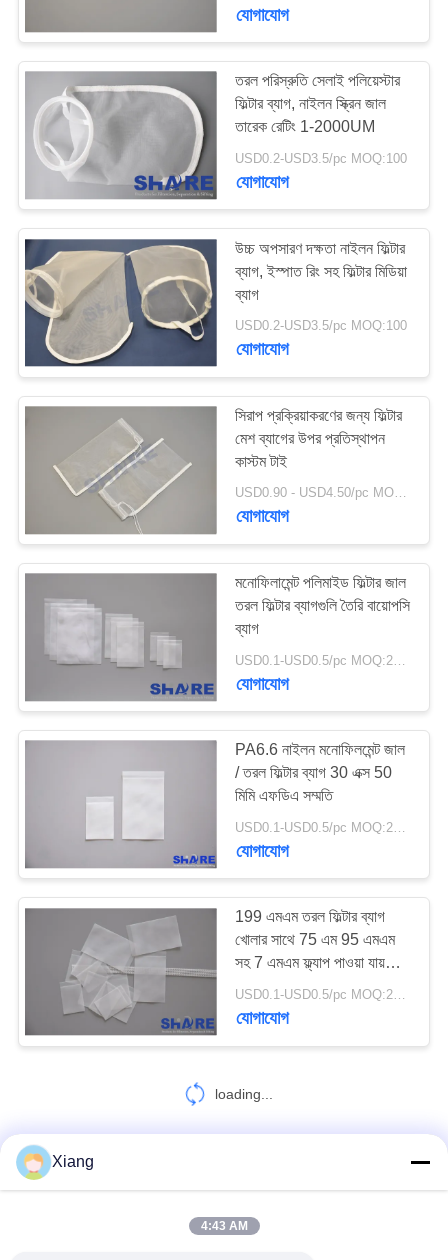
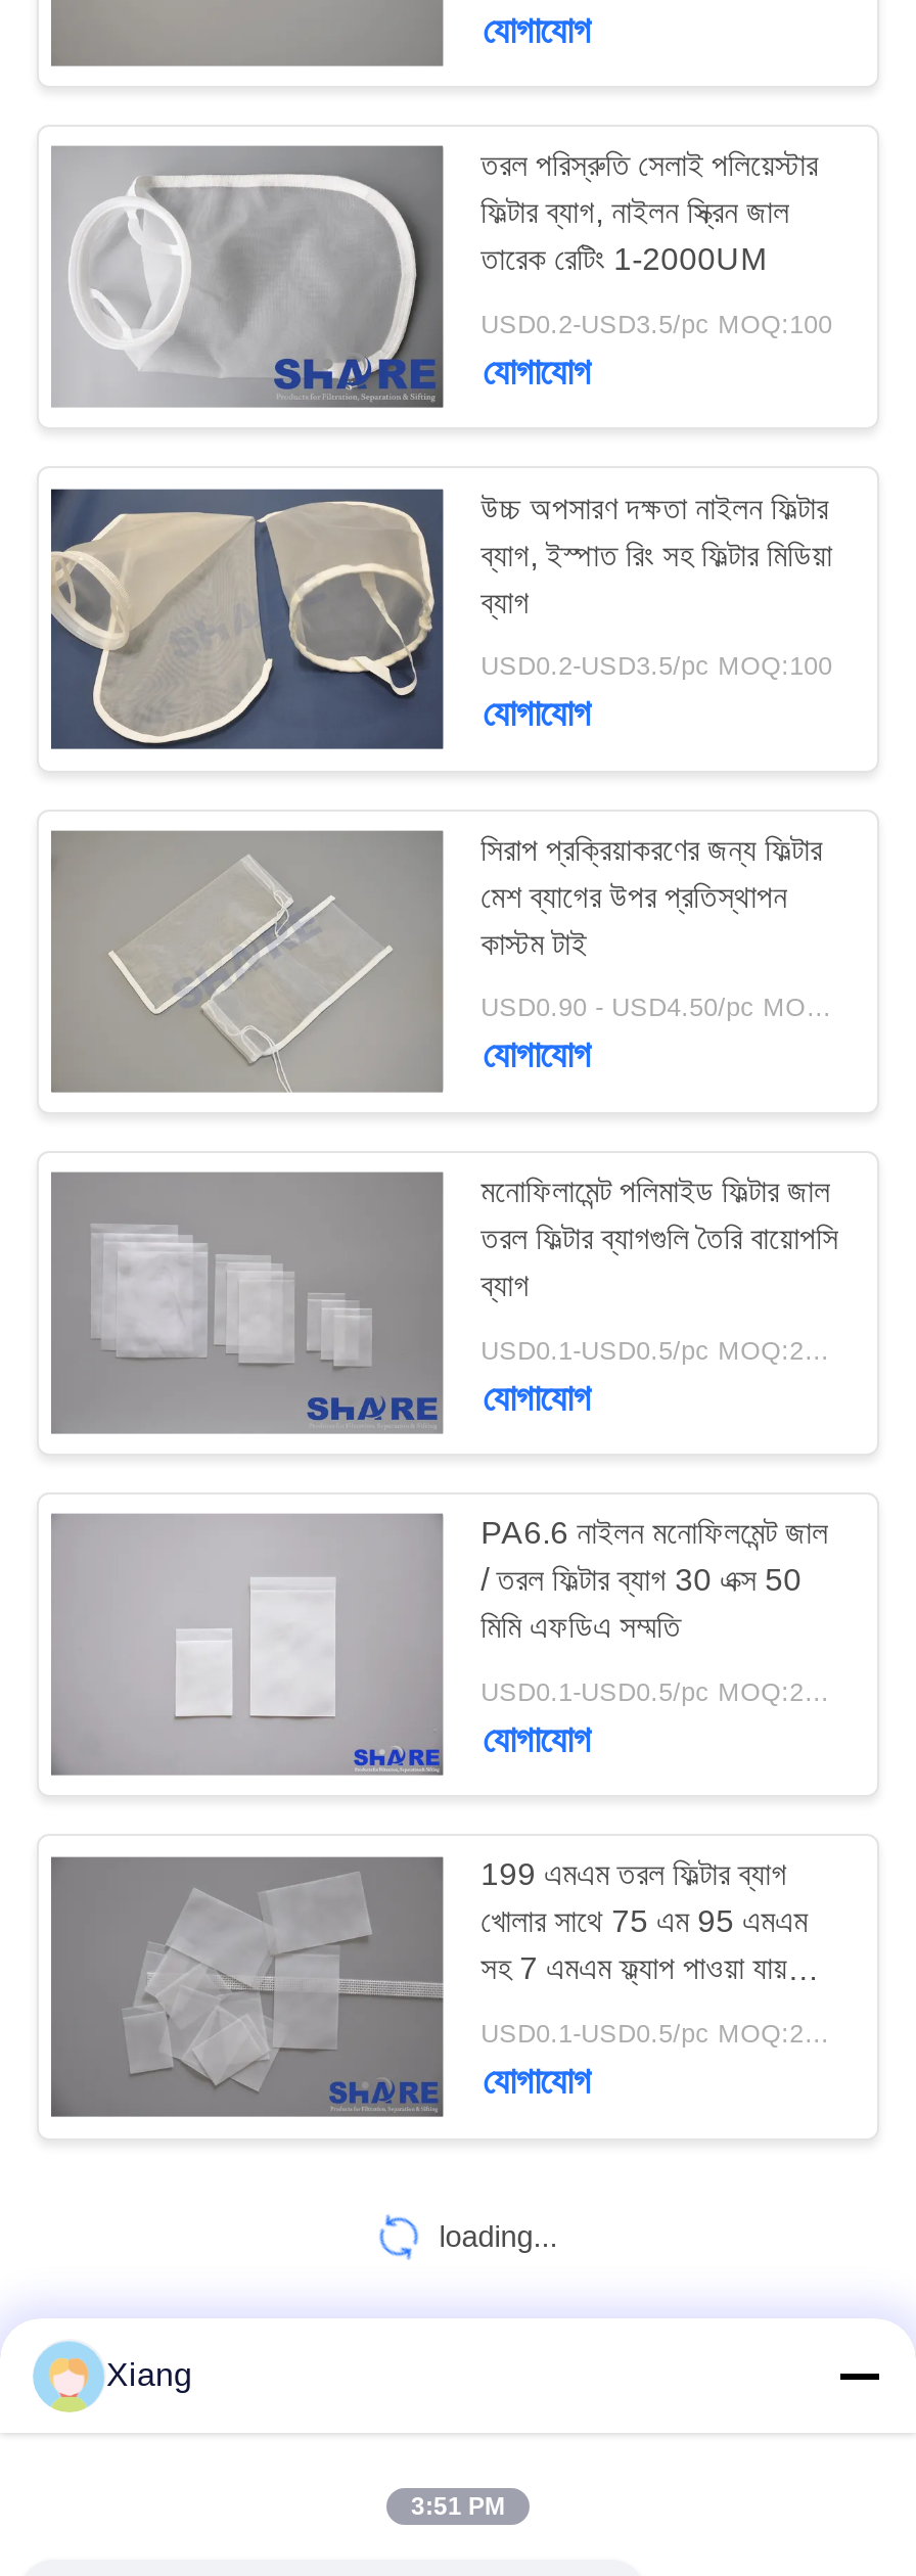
[200,1219,247,1233] 4:43 AM -> [411,2492,505,2521] 3:51 PM

